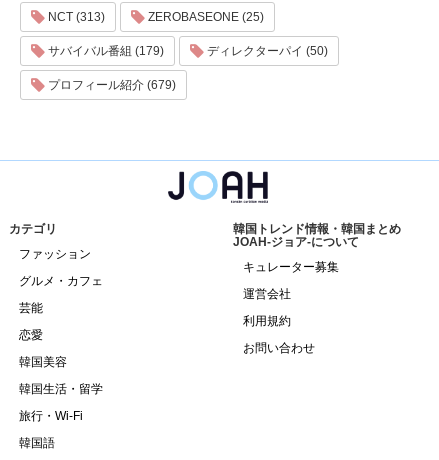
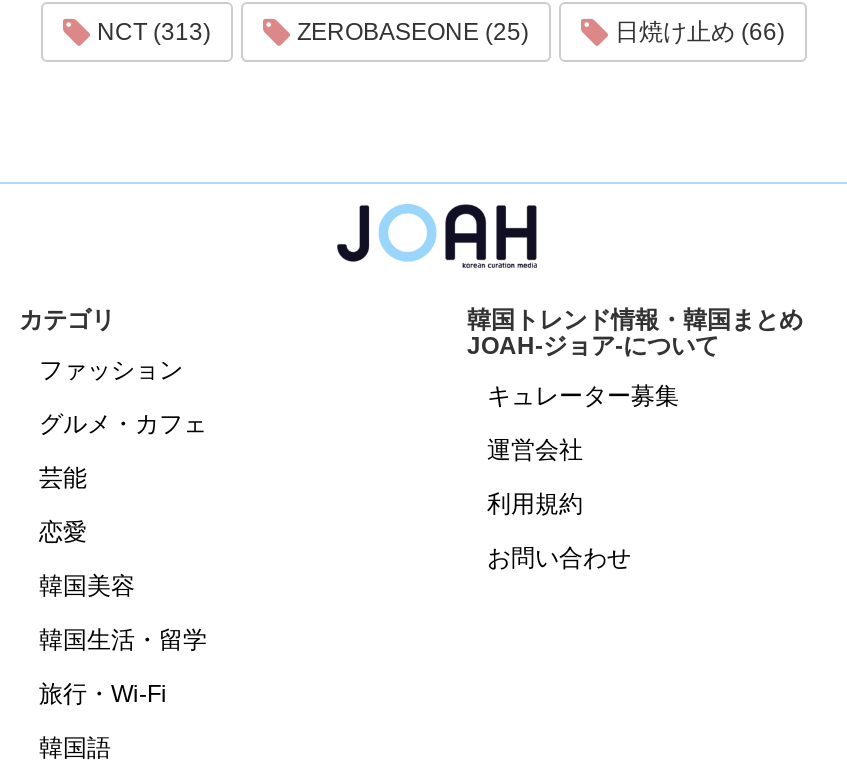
[45,44,328,92] サバイバル番組 (179) | ディレクターパイ (50) | プロフィール紹介 (679) -> [609,18,785,46] 日焼け止め (66)

